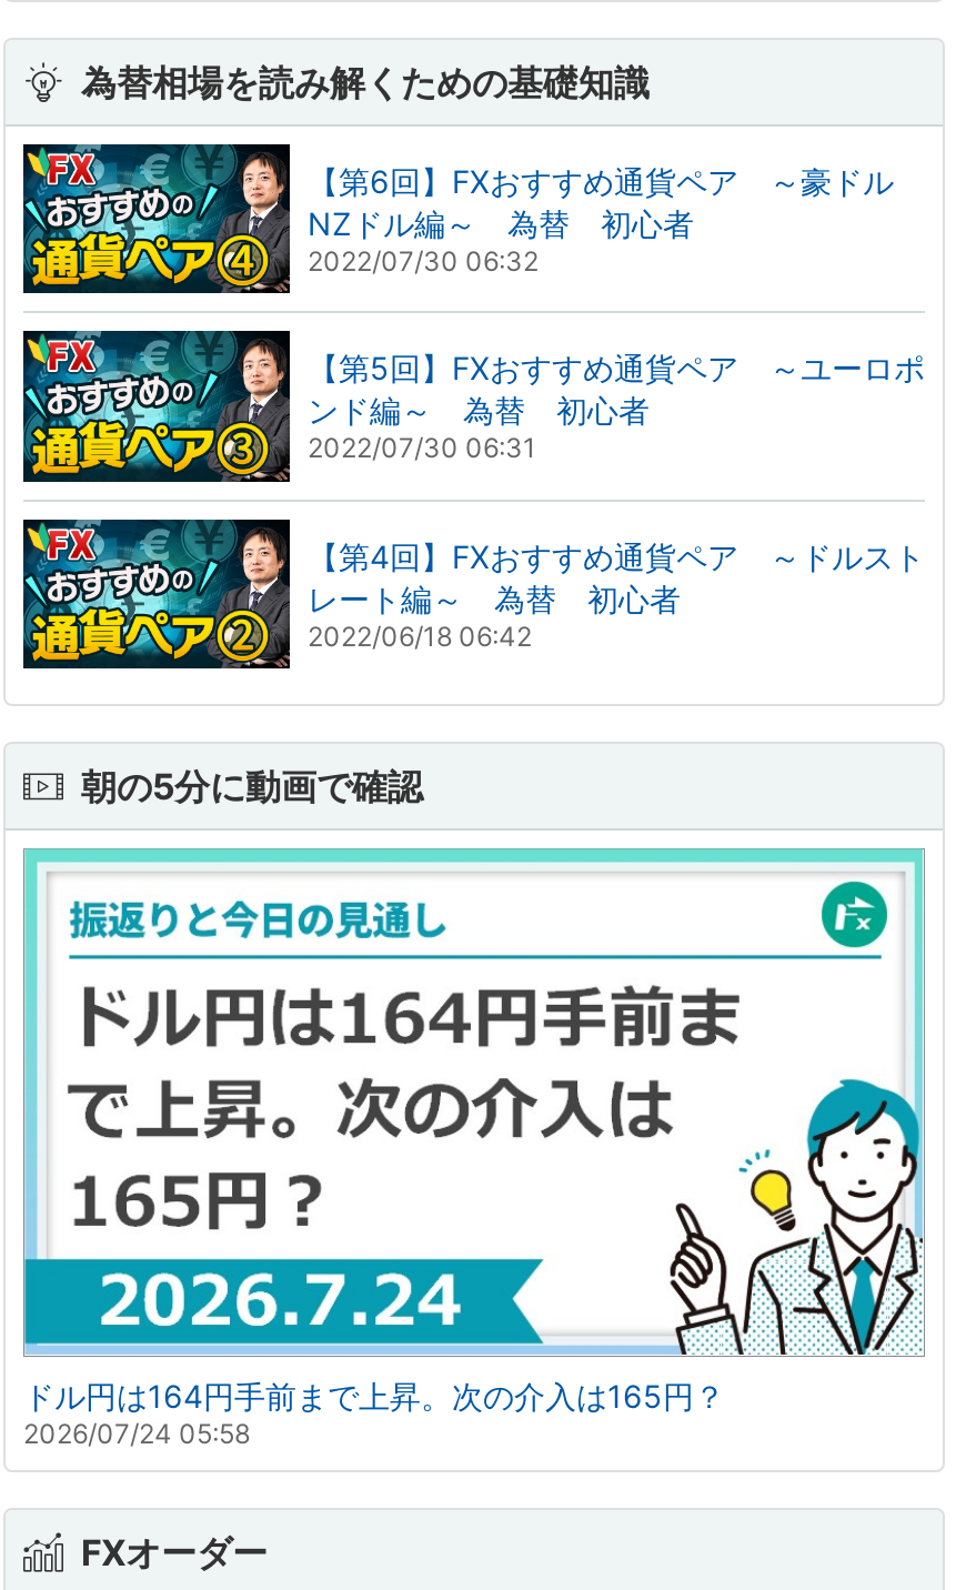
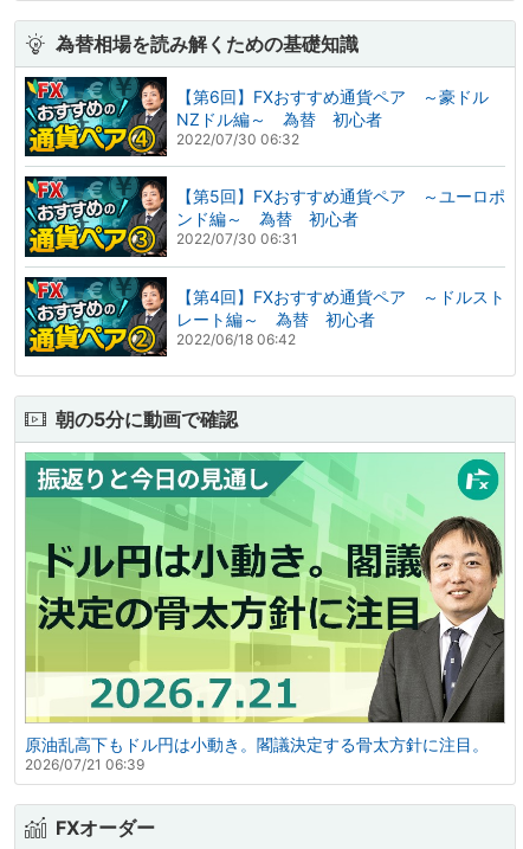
[23,848,925,1449] [image] | ドル円は164円手前まで上昇。次の介入は165円？ | 2026/07/24 05:58 -> [25,452,505,773] [image] | 原油乱高下もドル円は小動き。閣議決定する骨太方針に注目。 | 2026/07/21 06:39

